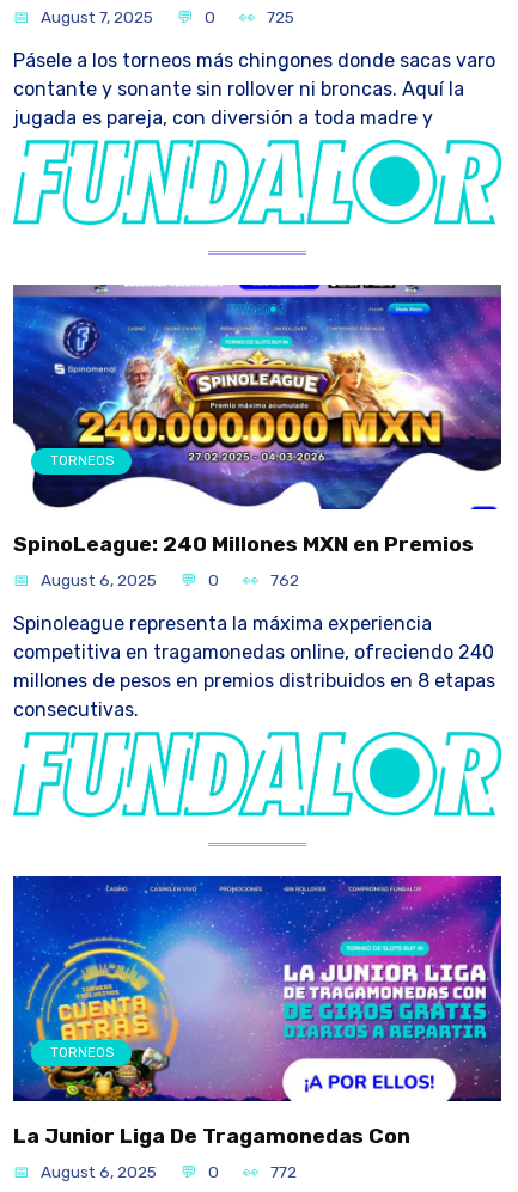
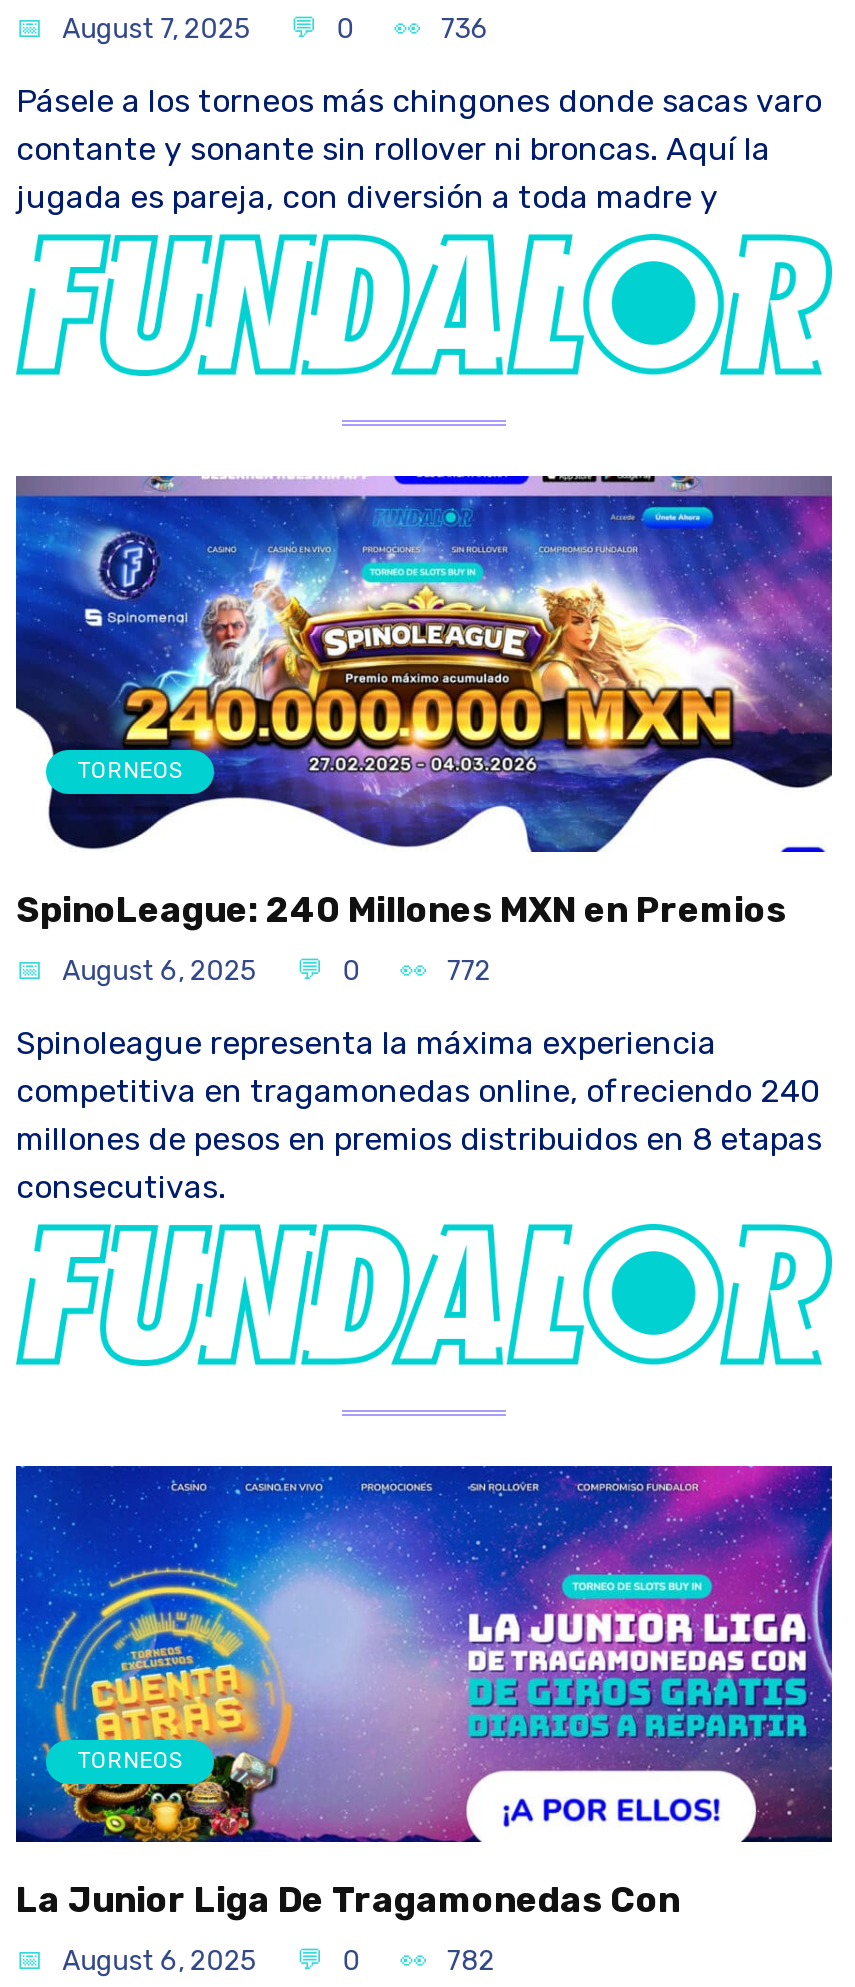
[267,7,295,26] 725 -> [441,11,489,43] 736
[271,570,299,589] 762 -> [447,954,491,986] 772
[271,1162,297,1181] 772 -> [447,1944,495,1976] 782

